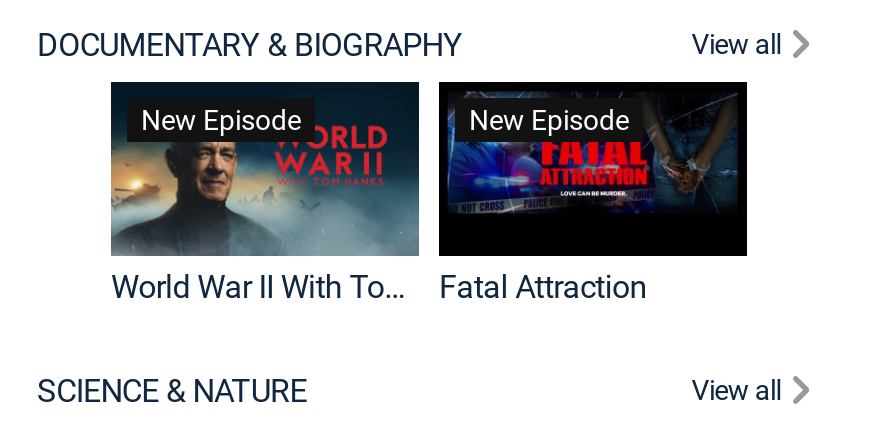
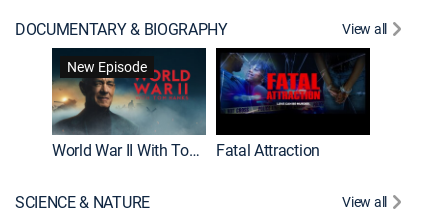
[469,101,629,139] New Episode -> none

